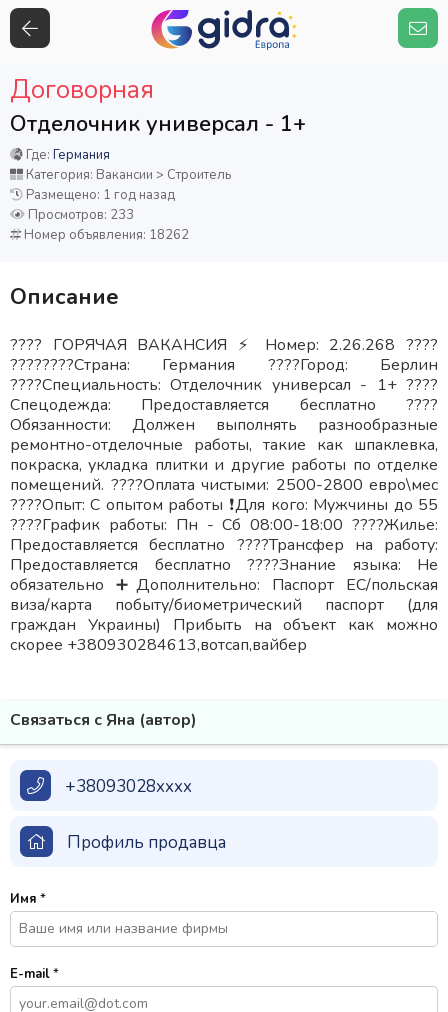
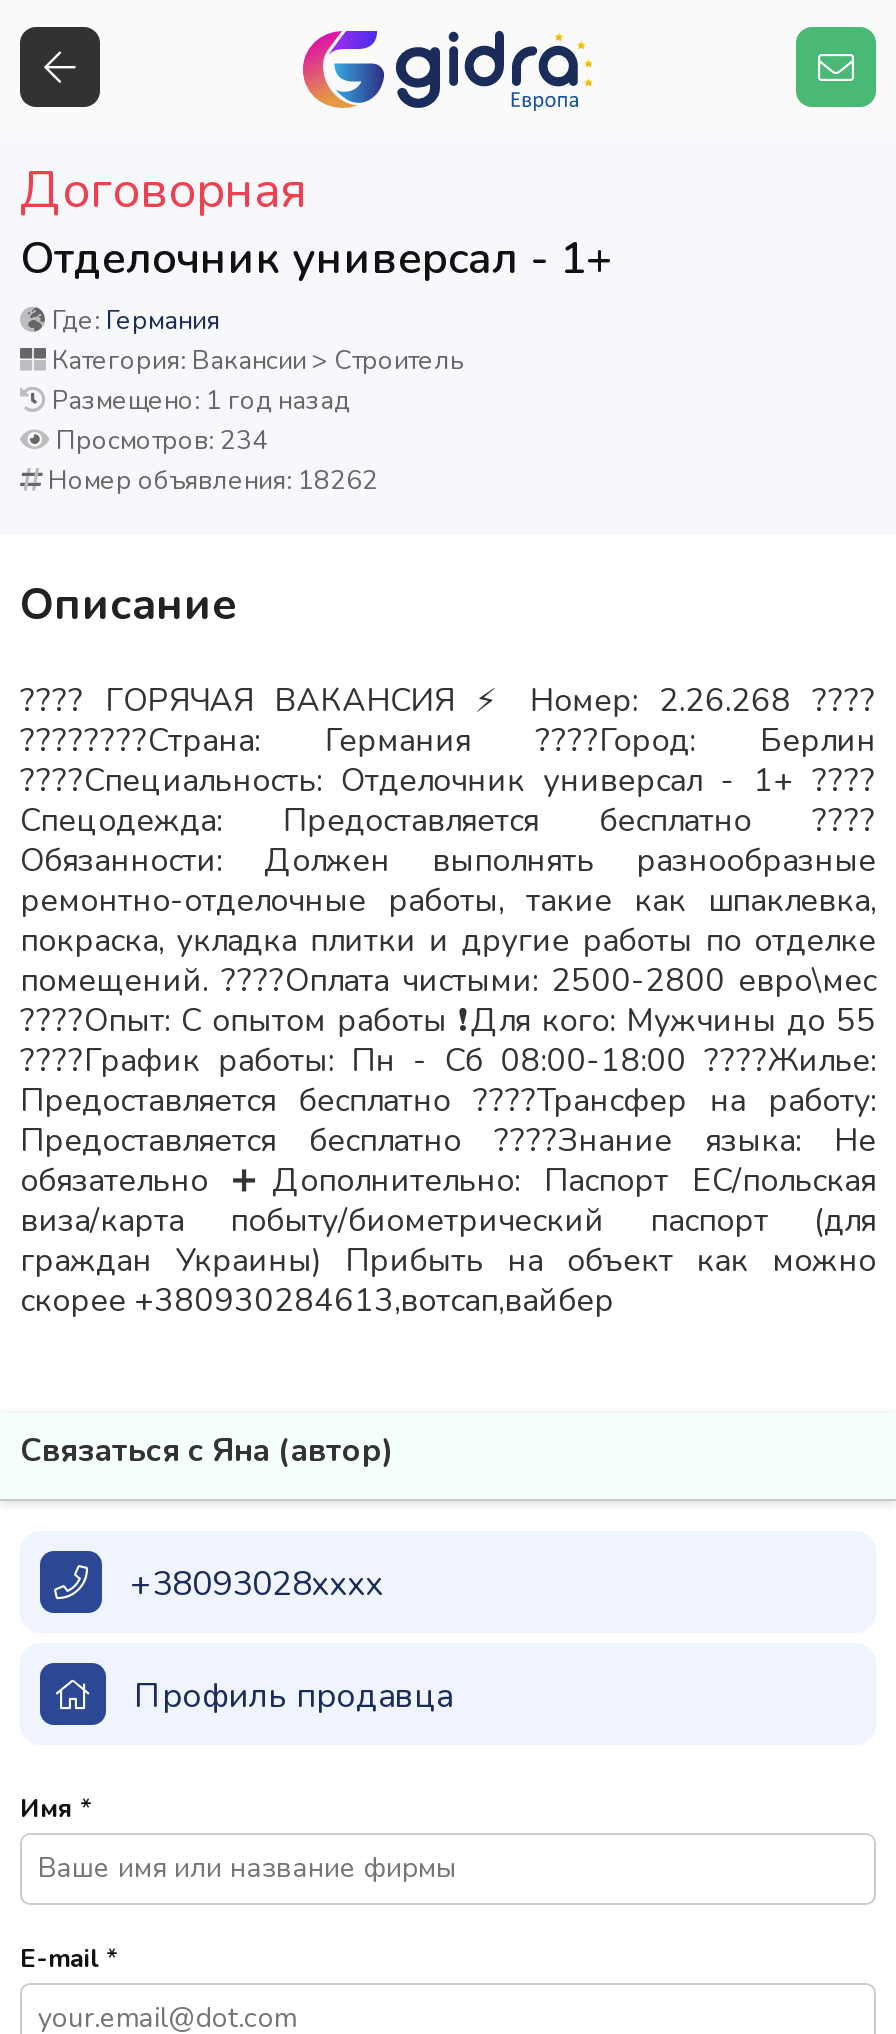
[25,206,134,224] Просмотров: 233 -> [50,423,268,459] Просмотров: 234

